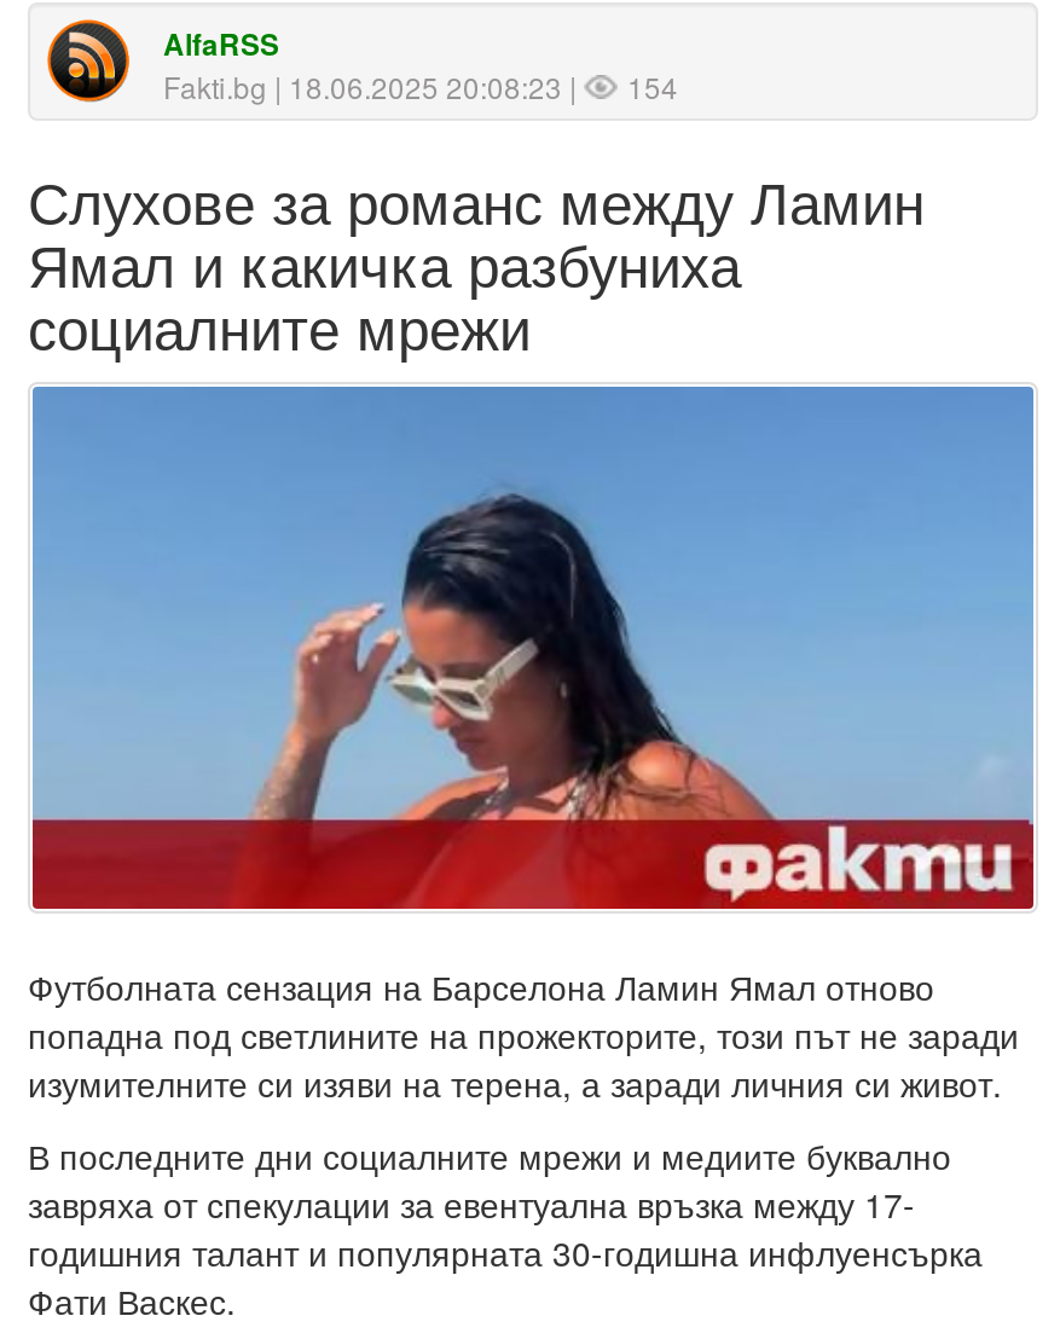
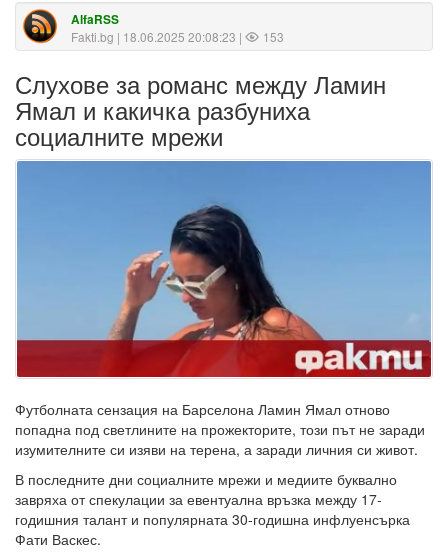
[627,65,678,106] 154 -> [263,28,284,45] 153

